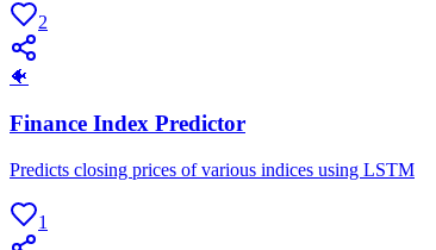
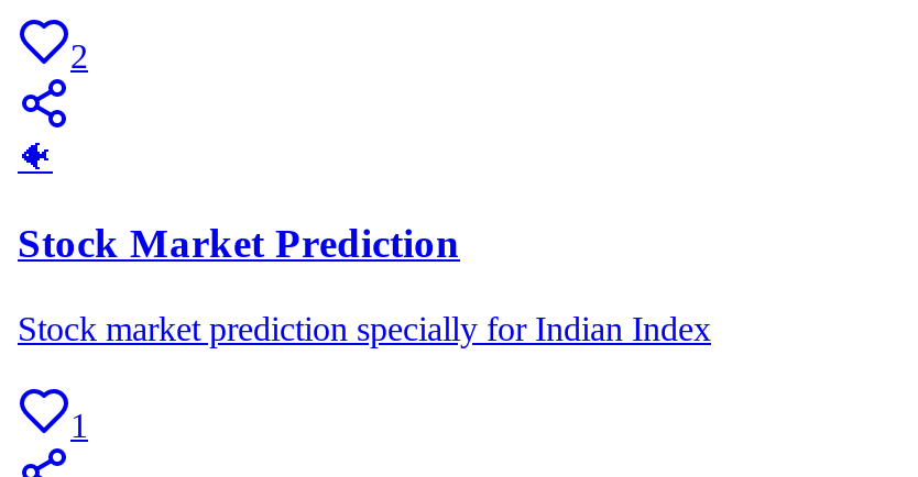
[10,111,245,136] Finance Index Predictor -> [18,220,460,266] Stock Market Prediction
[10,159,415,180] Predicts closing prices of various indices using LSTM -> [18,310,711,347] Stock market prediction specially for Indian Index

